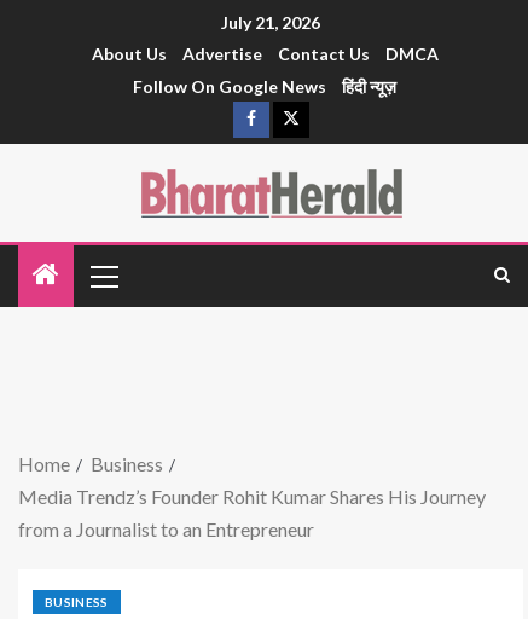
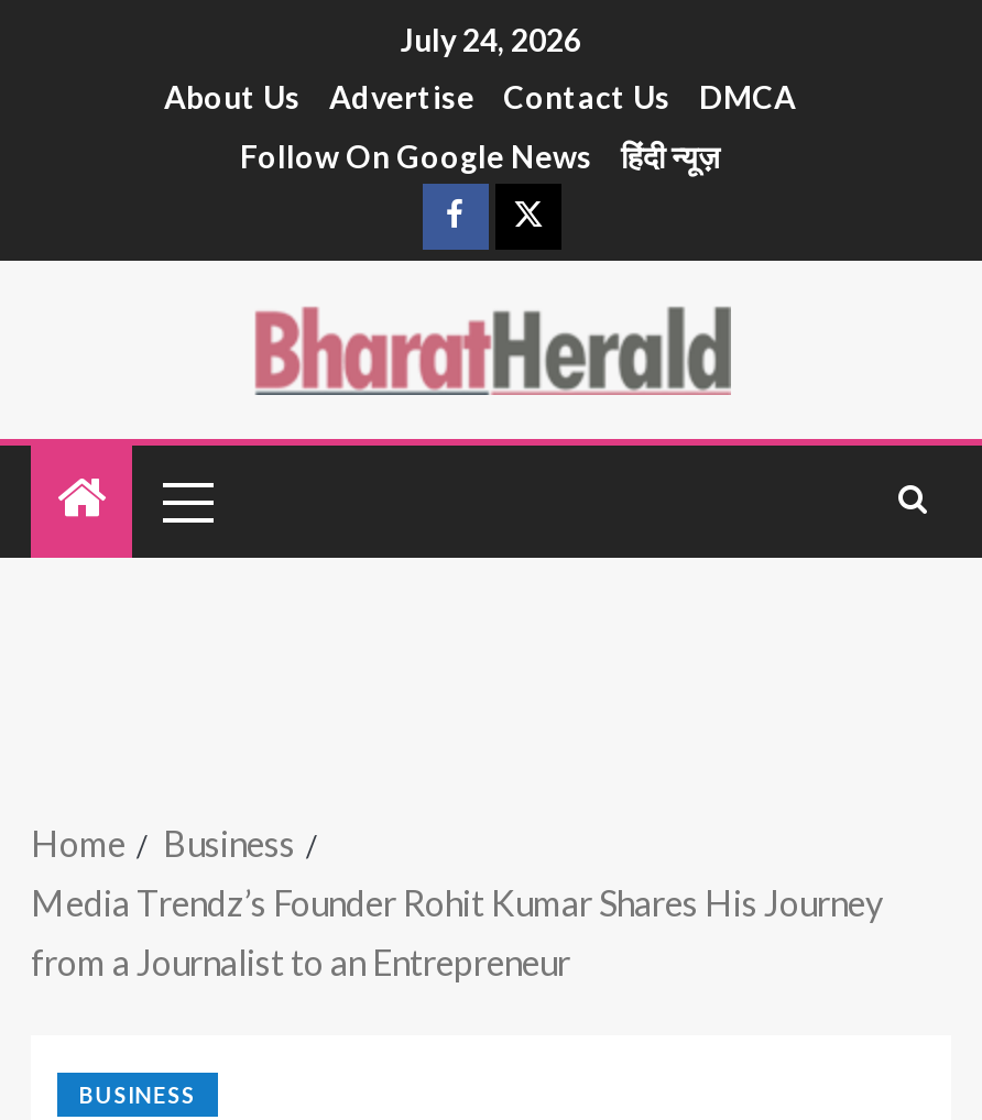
[221,13,320,33] July 21, 2026 -> [401,22,581,59] July 24, 2026

